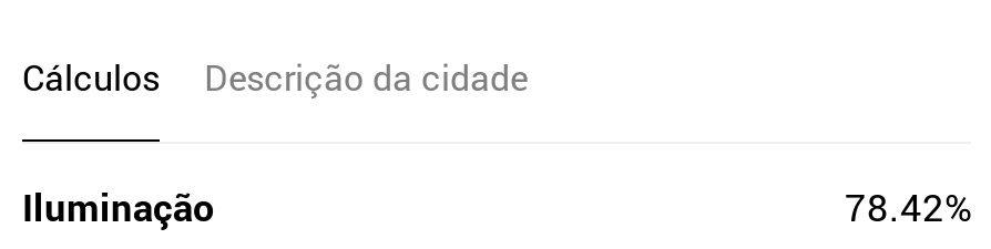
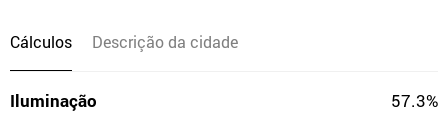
[845,181,971,232] 78.42% -> [391,89,438,112] 57.3%

